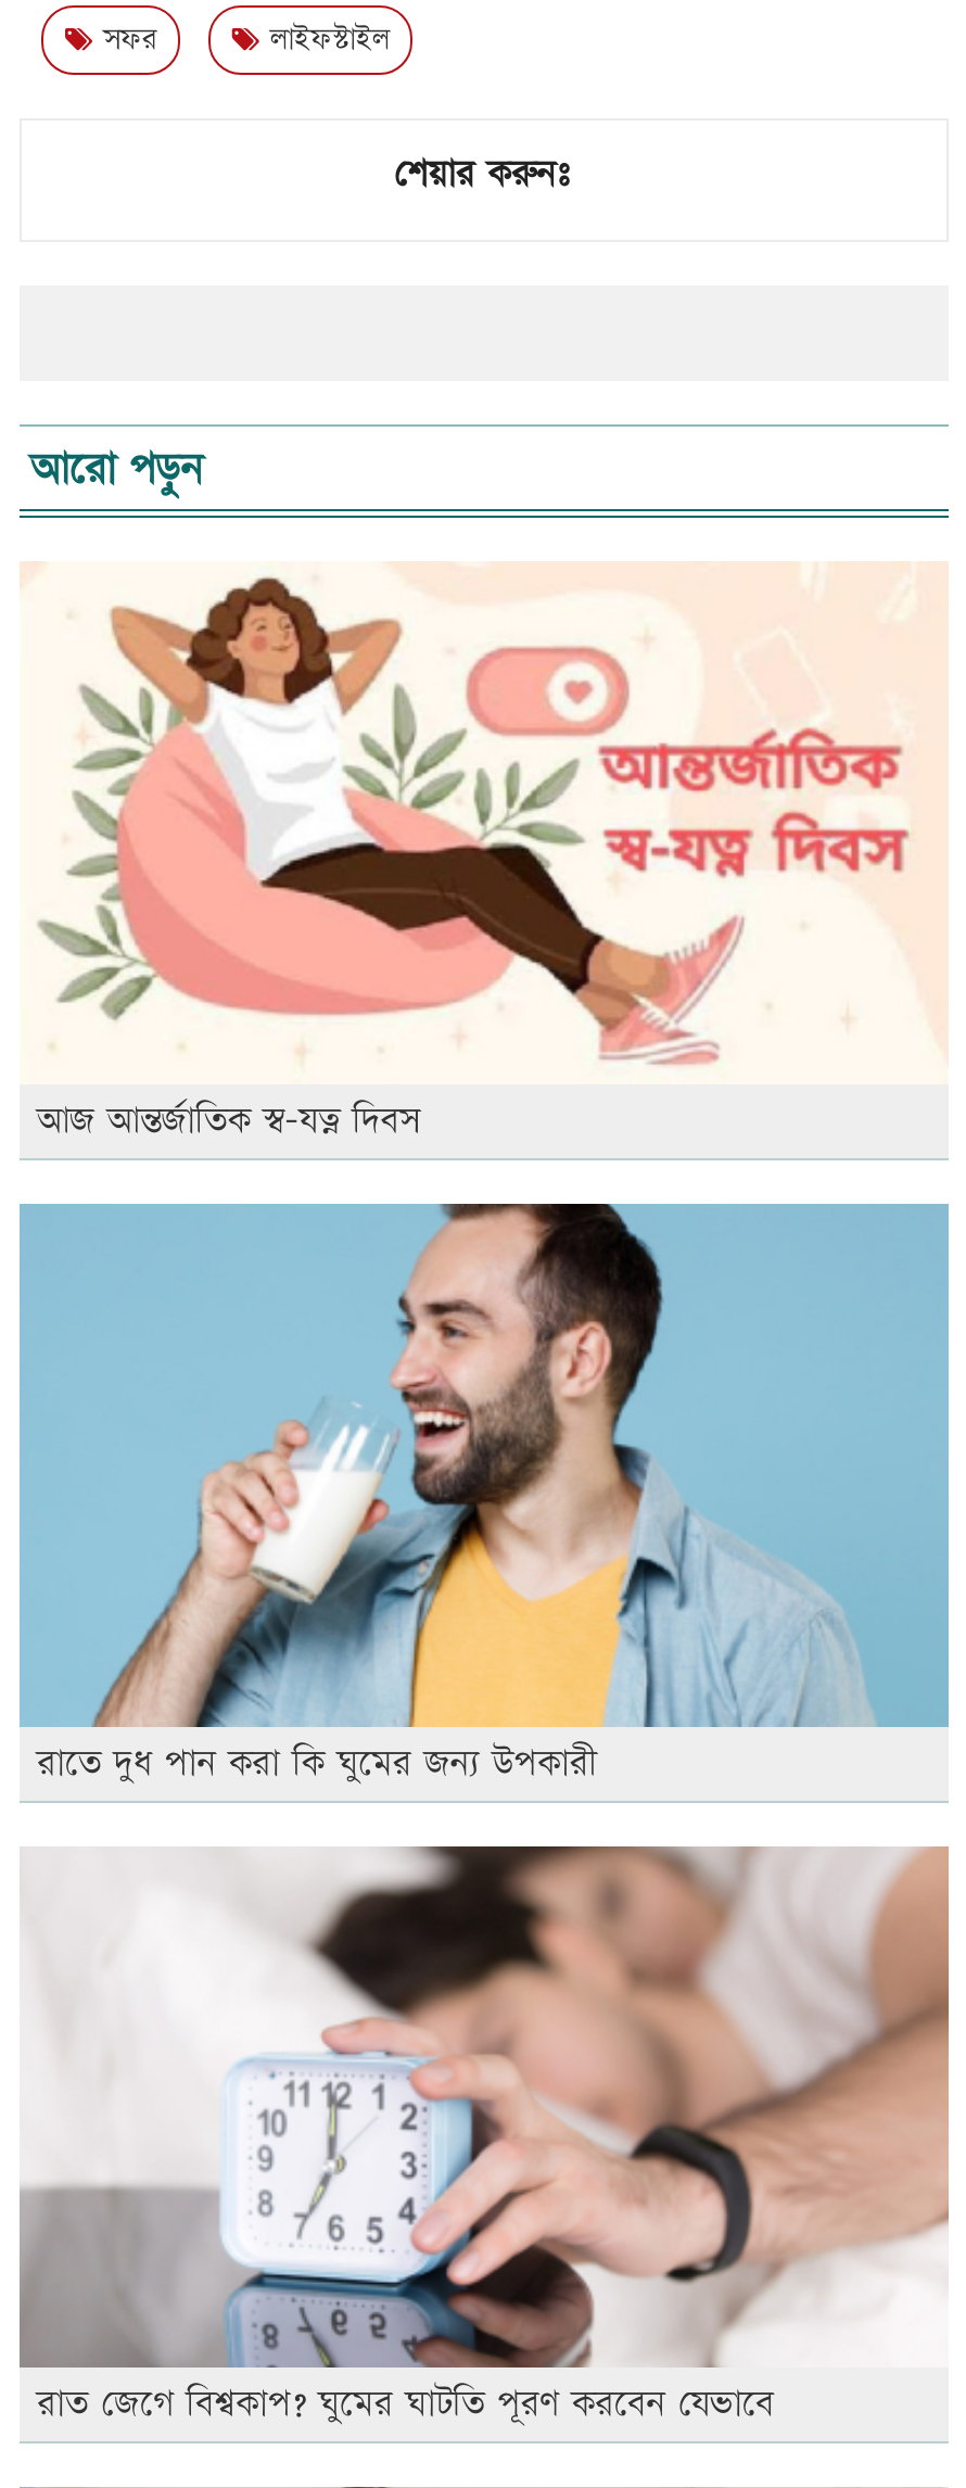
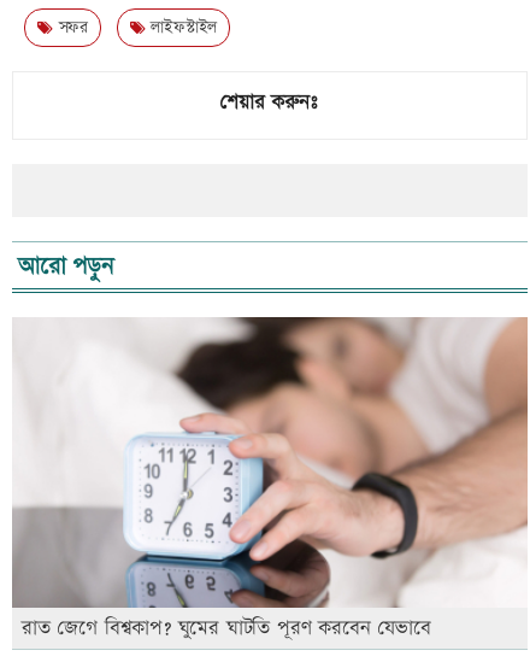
[35,563,946,1147] [image] | আজ আন্তর্জাতিক স্ব-যত্ন দিবস -> none
[17,1199,951,1789] [image] | রাতে দুধ পান করা কি ঘুমের জন্য উপকারী -> none

